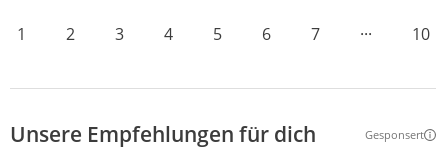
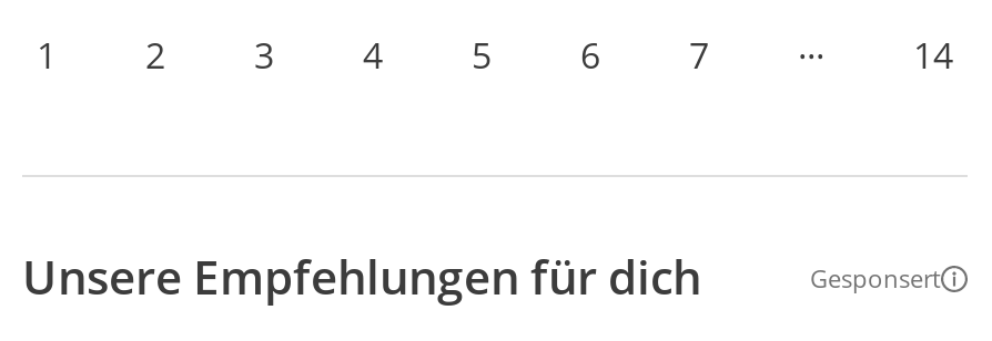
[411,23,429,45] 10 -> [913,31,953,80] 14

